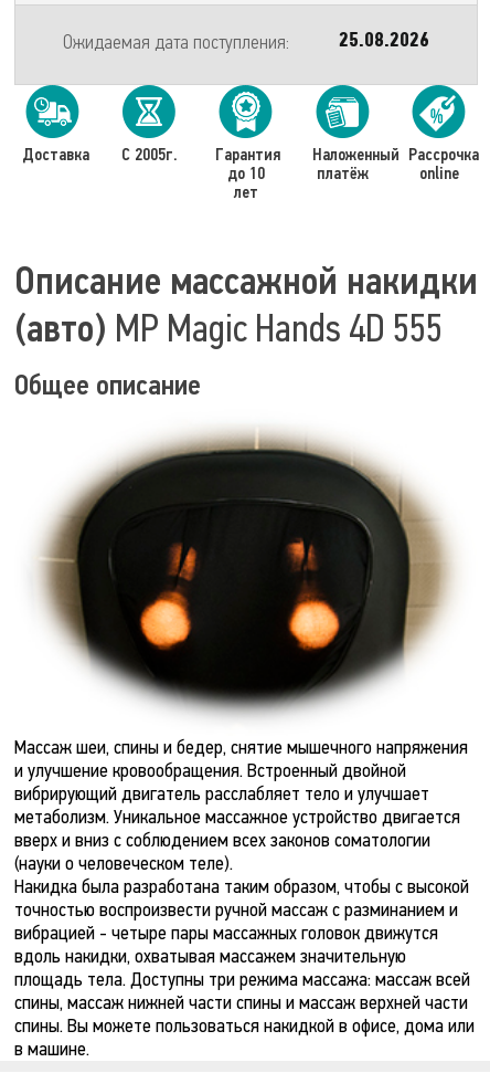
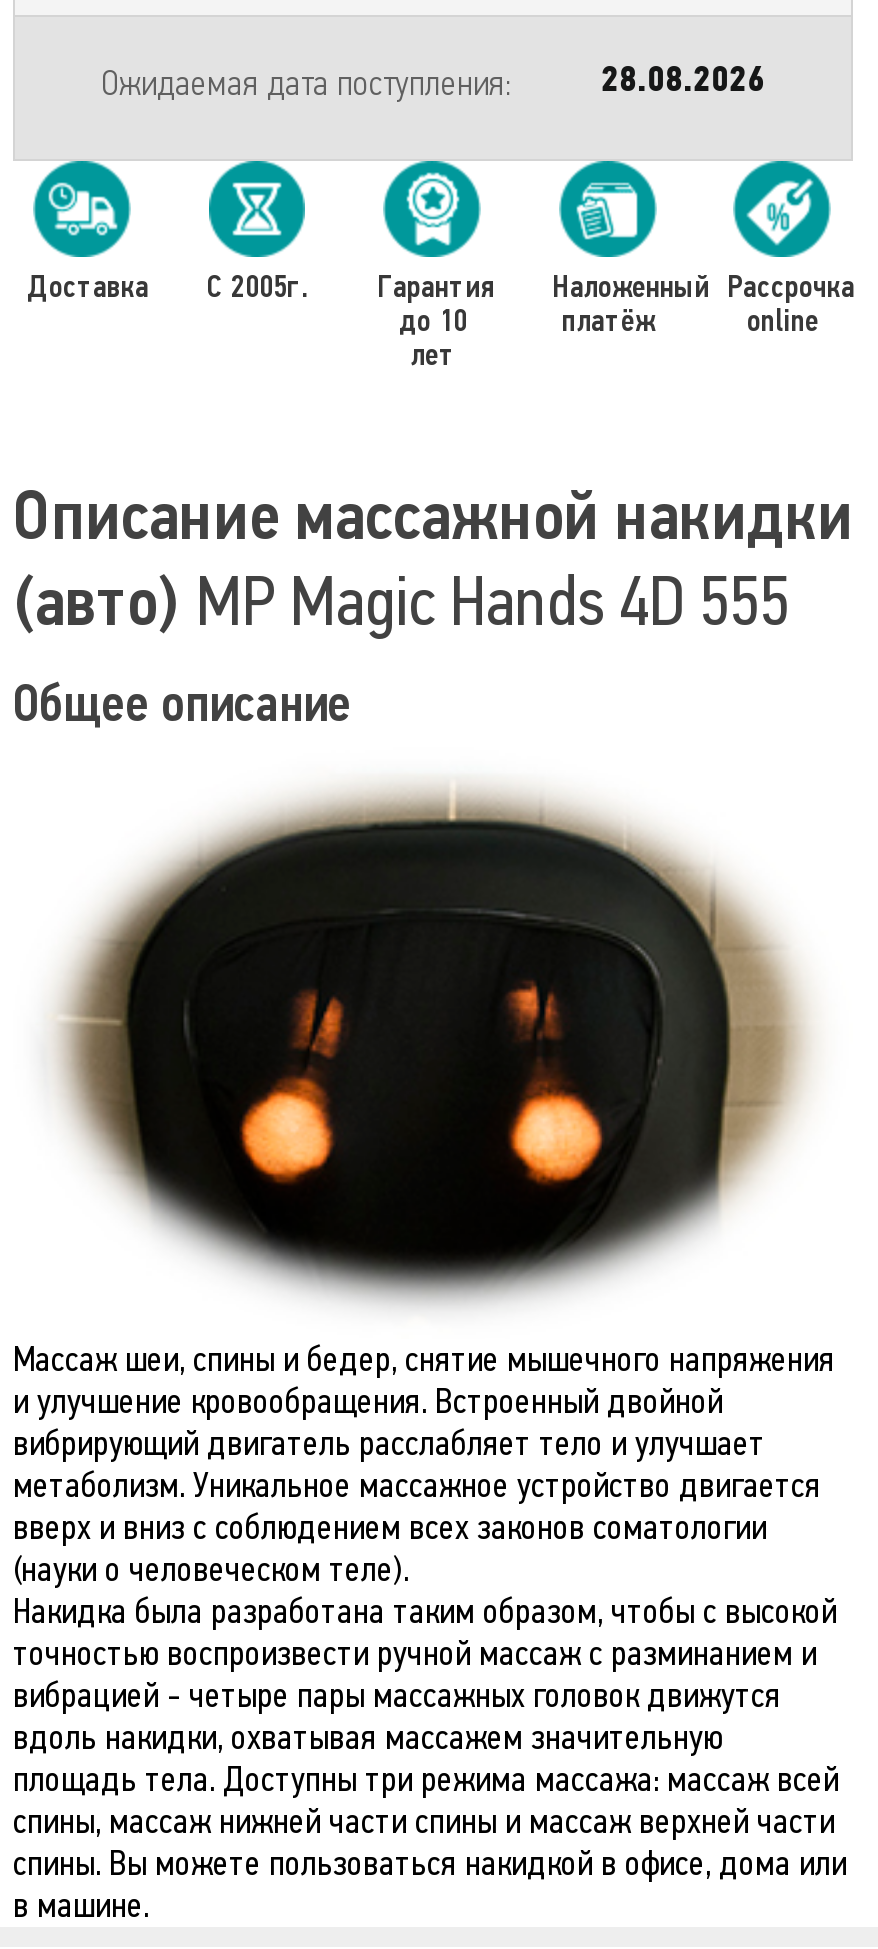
[339,31,429,52] 25.08.2026 -> [601,63,765,101] 28.08.2026

